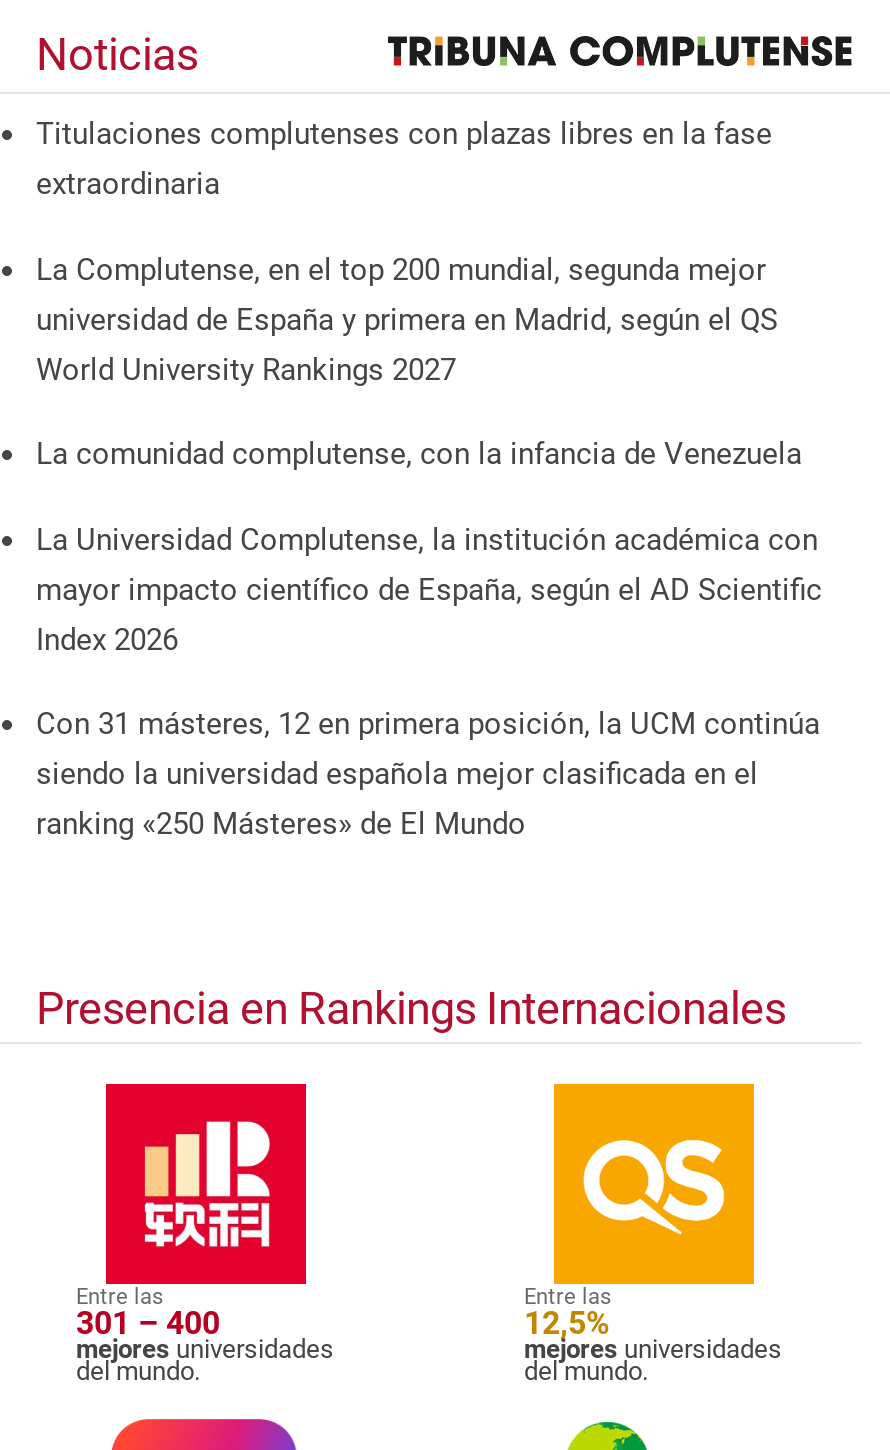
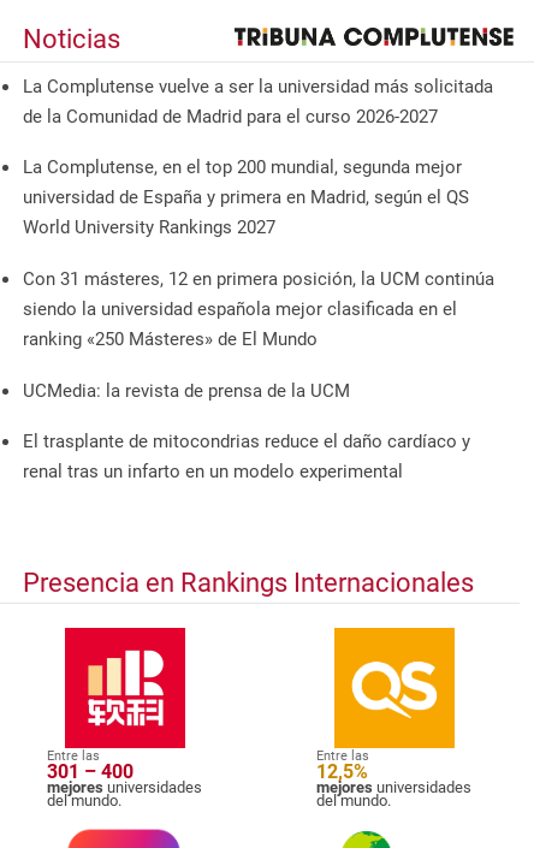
[36,116,772,202] Titulaciones complutenses con plazas libres en la fase | extraordinaria -> [23,76,493,127] La Complutense vuelve a ser la universidad más solicitada | de la Comunidad de Madrid para el curso 2026-2027
[36,436,822,657] La comunidad complutense, con la infancia de Venezuela | La Universidad Complutense, la institución académica con | mayor impacto científico de España, según el AD Scientific | Index 2026 -> none
moved [36,706,820,842] -> [23,268,494,350]: Con 31 másteres, 12 en primera posición, la UCM continúa | siendo la universidad española mejor clasificada en el | ranking «250 Másteres» de El Mundo
none -> [23,380,470,483] UCMedia: la revista de prensa de la UCM | El trasplante de mitocondrias reduce el daño cardíaco y | renal tras un infarto en un modelo experimental

